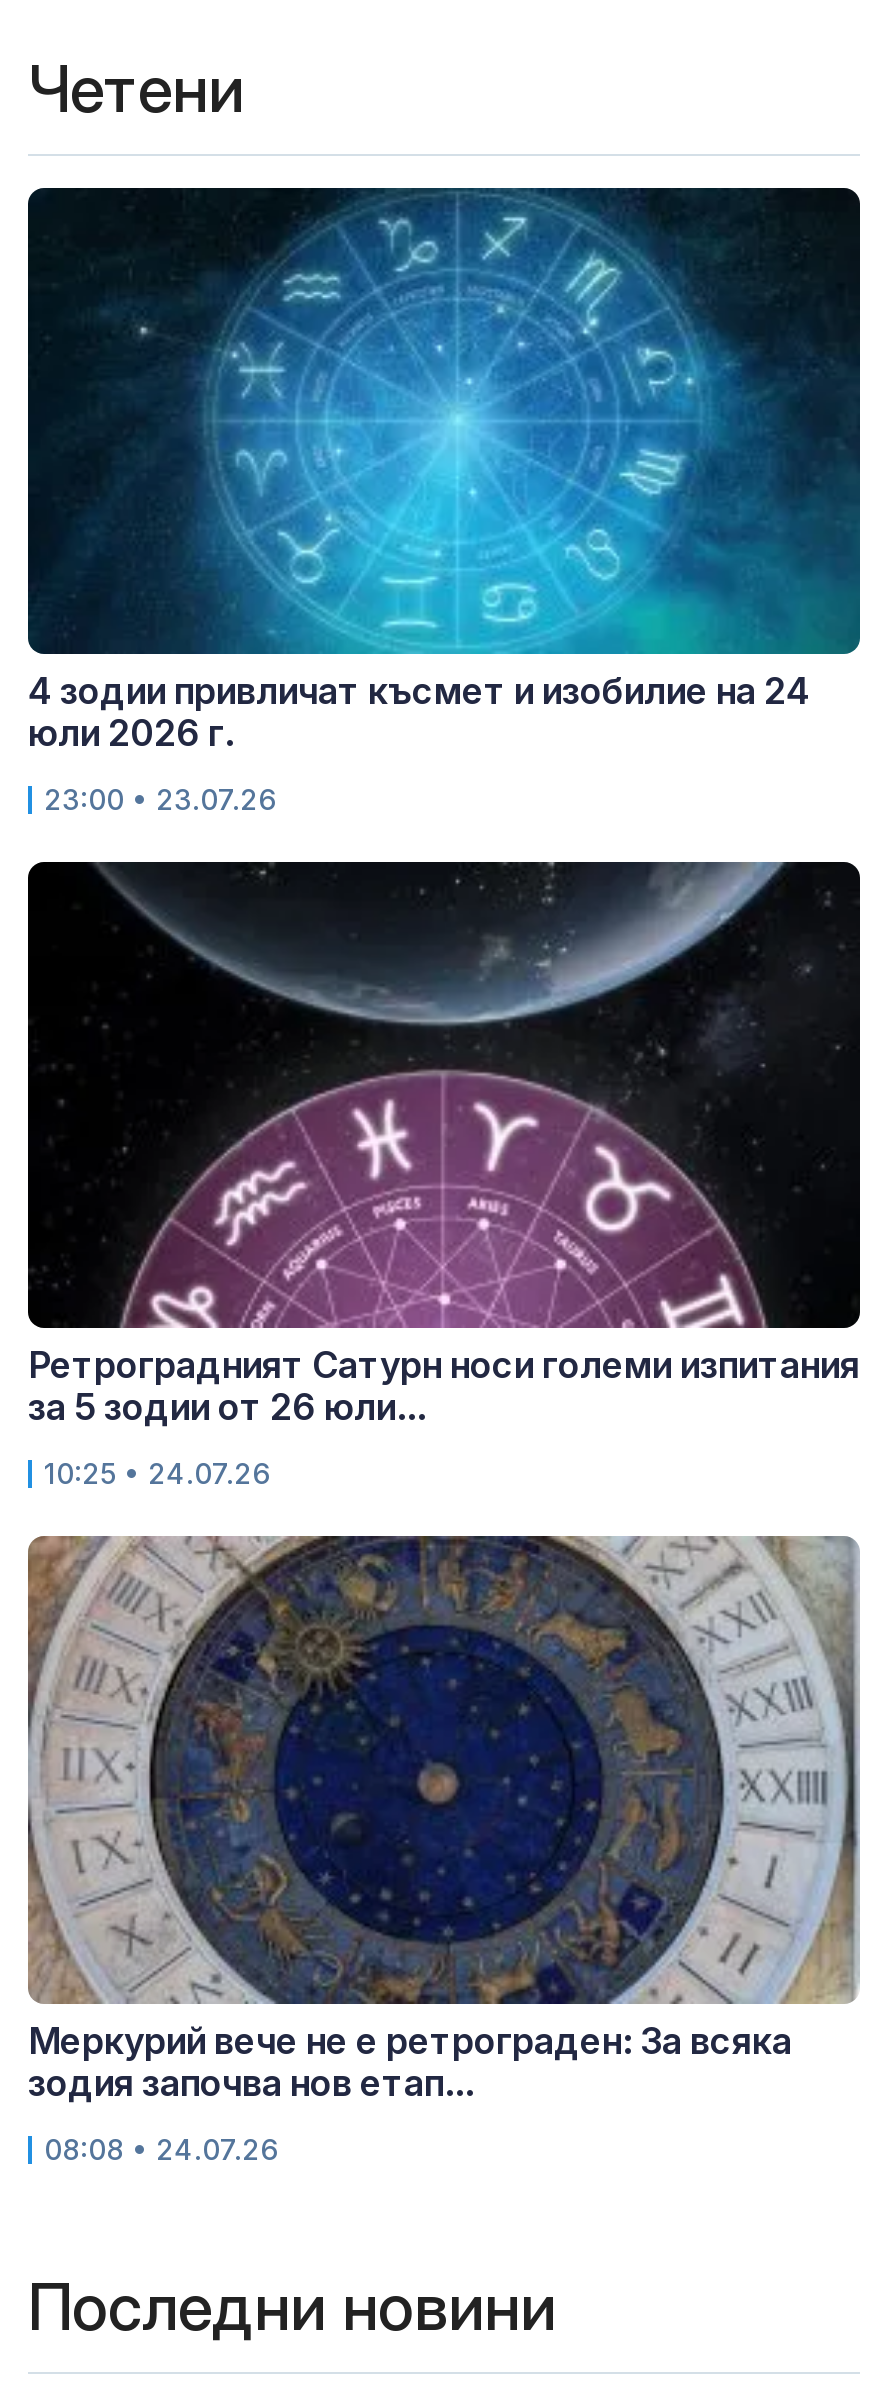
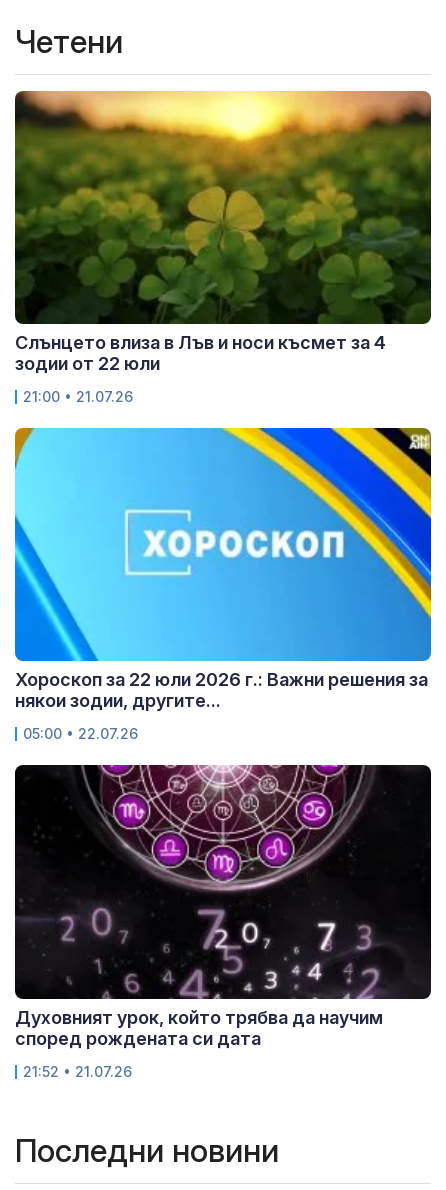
[28,186,862,754] [image] | 4 зодии привличат късмет и изобилие на 24 | юли 2026 г. -> [15,90,432,374] [image] | Слънцето влиза в Лъв и носи късмет за 4 | зодии от 22 юли
[44,782,276,816] 23:00 • 23.07.26 -> [23,388,133,405] 21:00 • 21.07.26
[26,860,862,1429] [image] | Ретроградният Сатурн носи големи изпитания | за 5 зодии от 26 юли... -> [14,427,432,711] [image] | Хороскоп за 22 юли 2026 г.: Важни решения за | някои зодии, другите...
[44,1457,270,1491] 10:25 • 24.07.26 -> [23,725,138,742] 05:00 • 22.07.26
[26,1534,860,2103] [image] | Меркурий вече не е ретрограден: За всяка | зодия започва нов етап... -> [14,764,432,1049] [image] | Духовният урок, който трябва да научим | според рождената си дата
[44,2131,278,2165] 08:08 • 24.07.26 -> [23,1063,132,1080] 21:52 • 21.07.26

